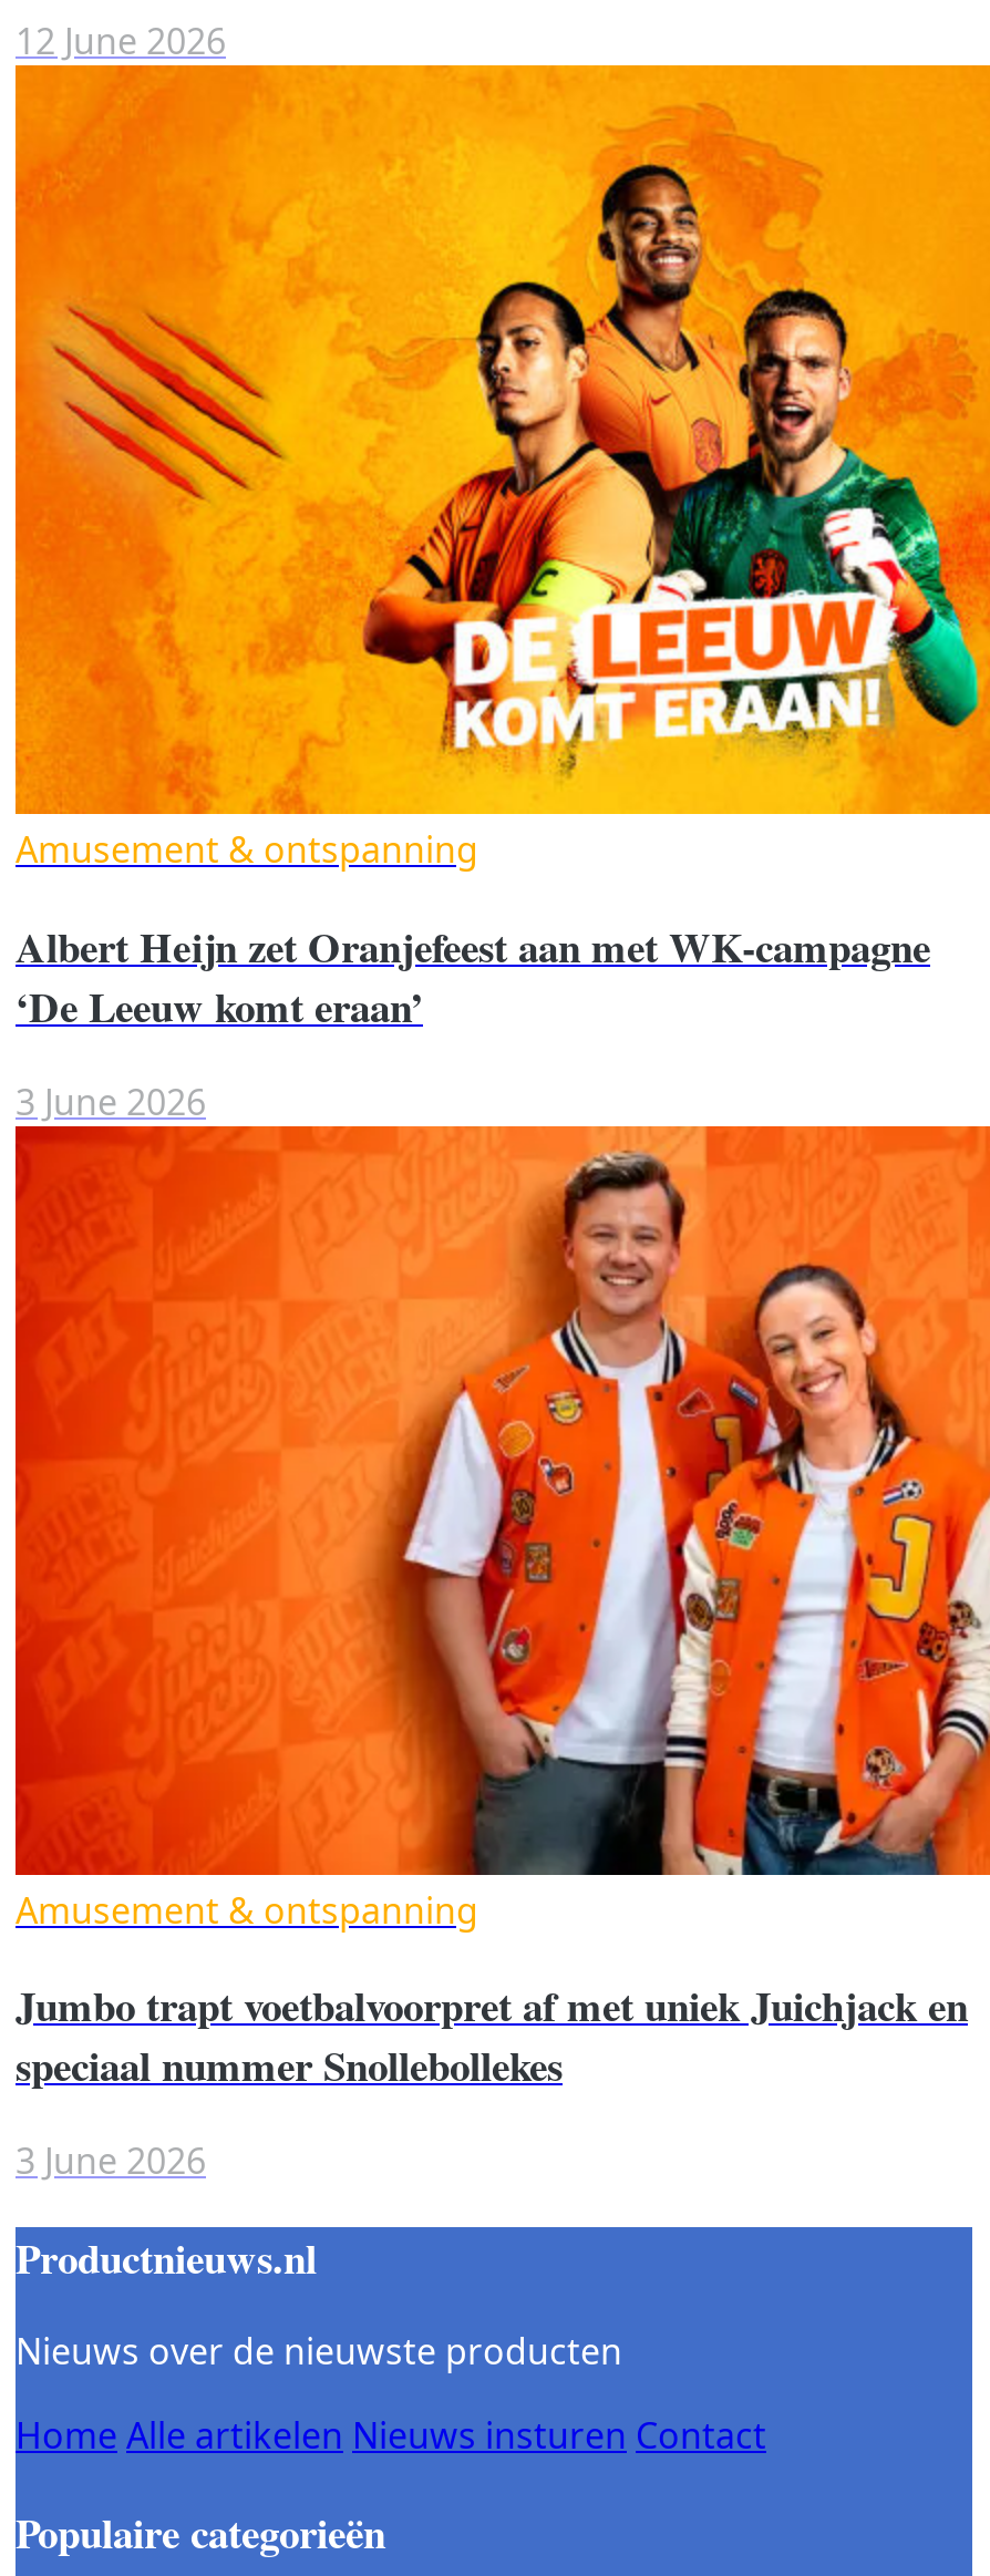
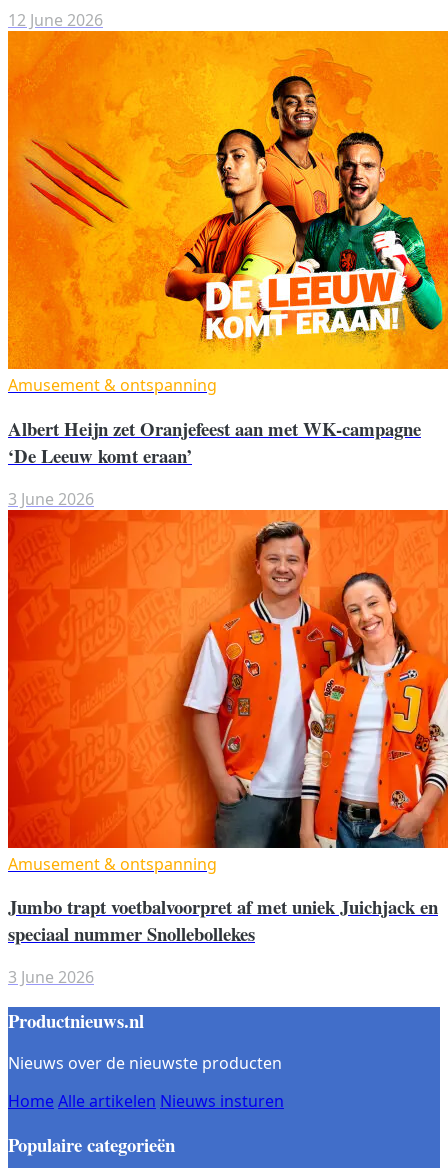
[16,2412,766,2461] Home Alle artikelen Nieuws insturen Contact -> [8,1090,284,1112] Home Alle artikelen Nieuws insturen

